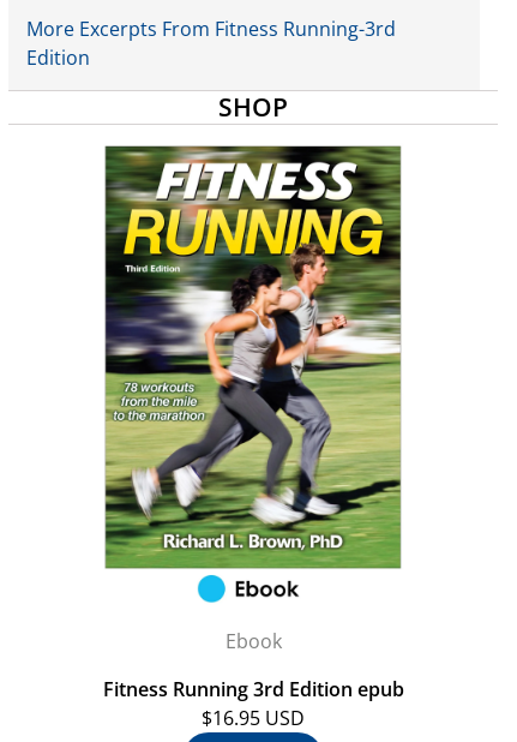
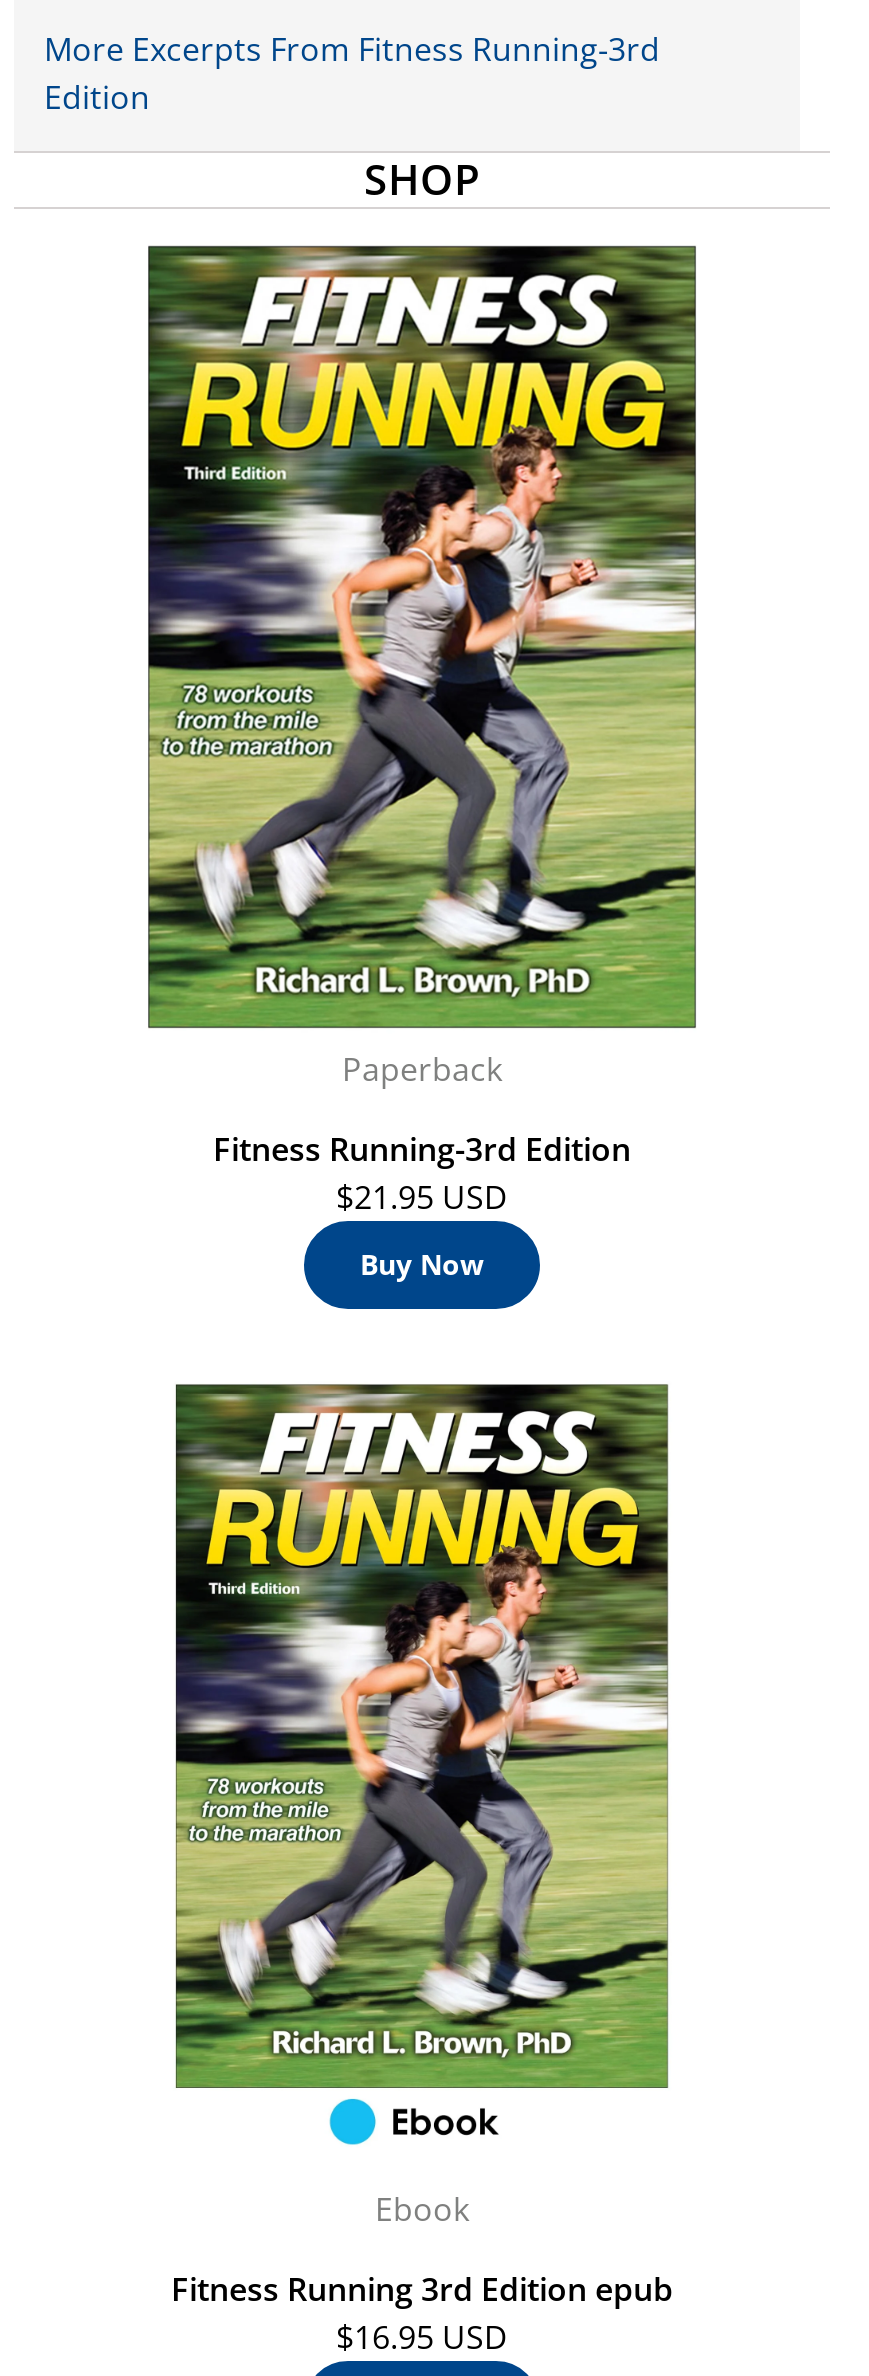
none -> [146,244,698,1283] [image] | Paperback | Fitness Running-3rd Edition | $21.95 USD | Buy Now

